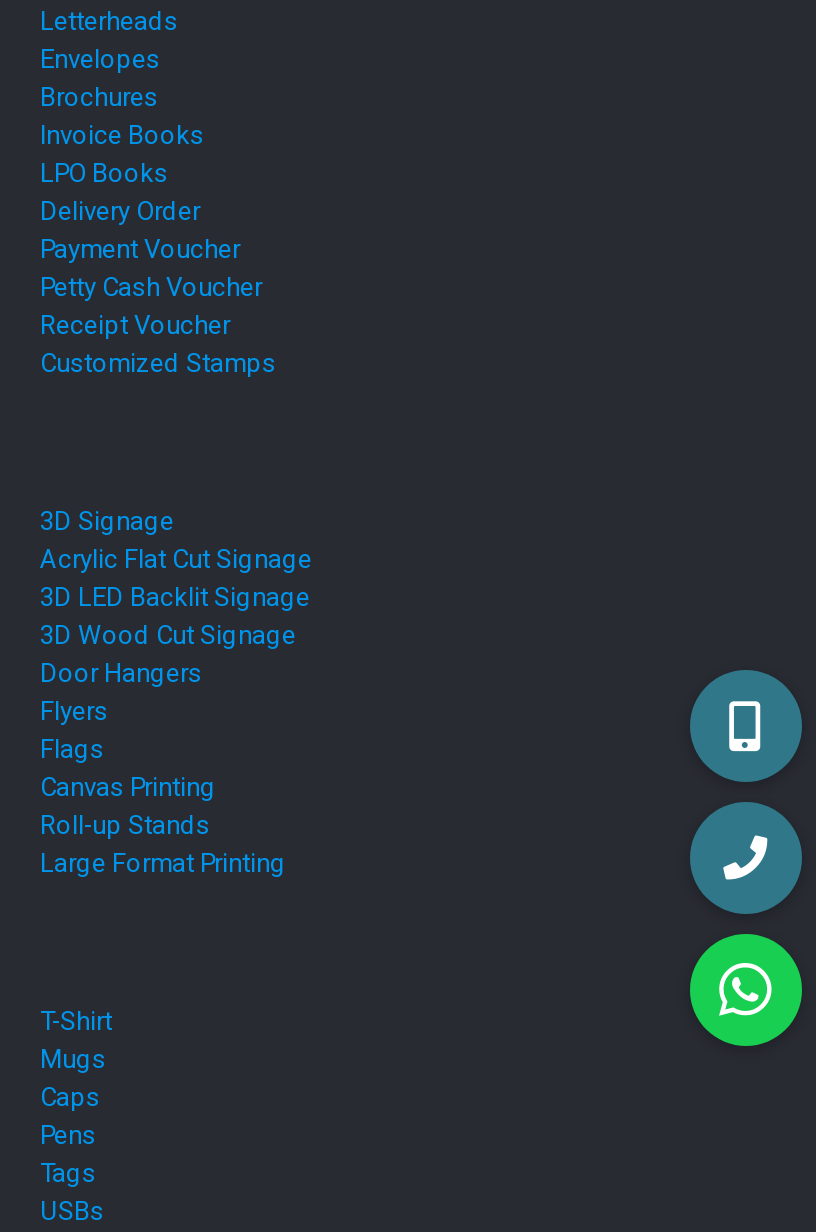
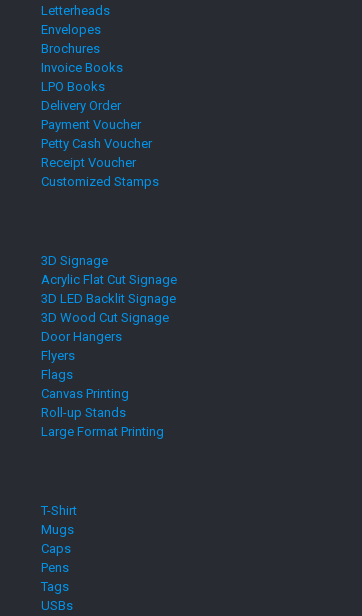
[688,668,804,784] [image] -> none
[688,800,804,916] [image] -> none
[688,932,804,1048] [image] -> none

